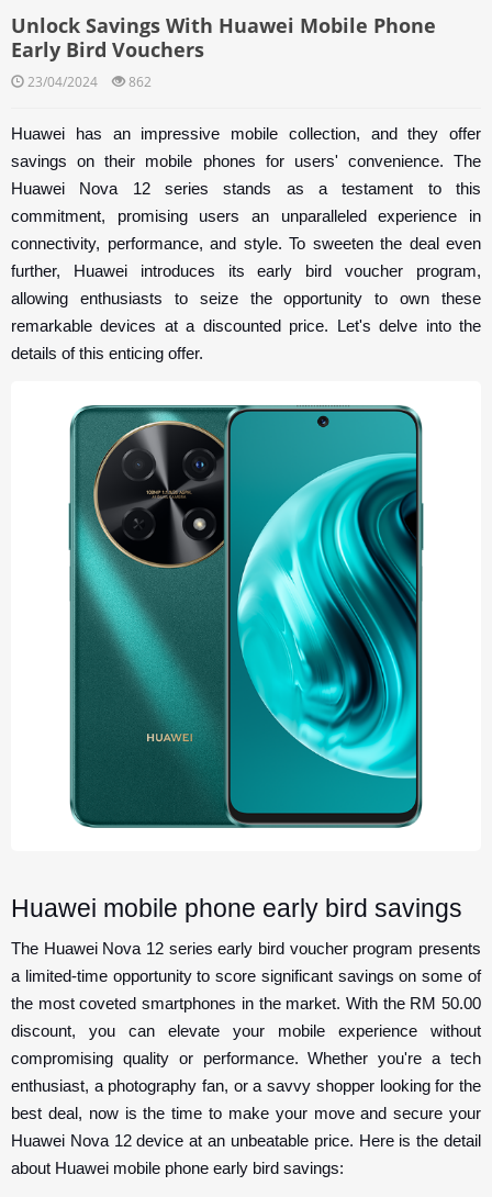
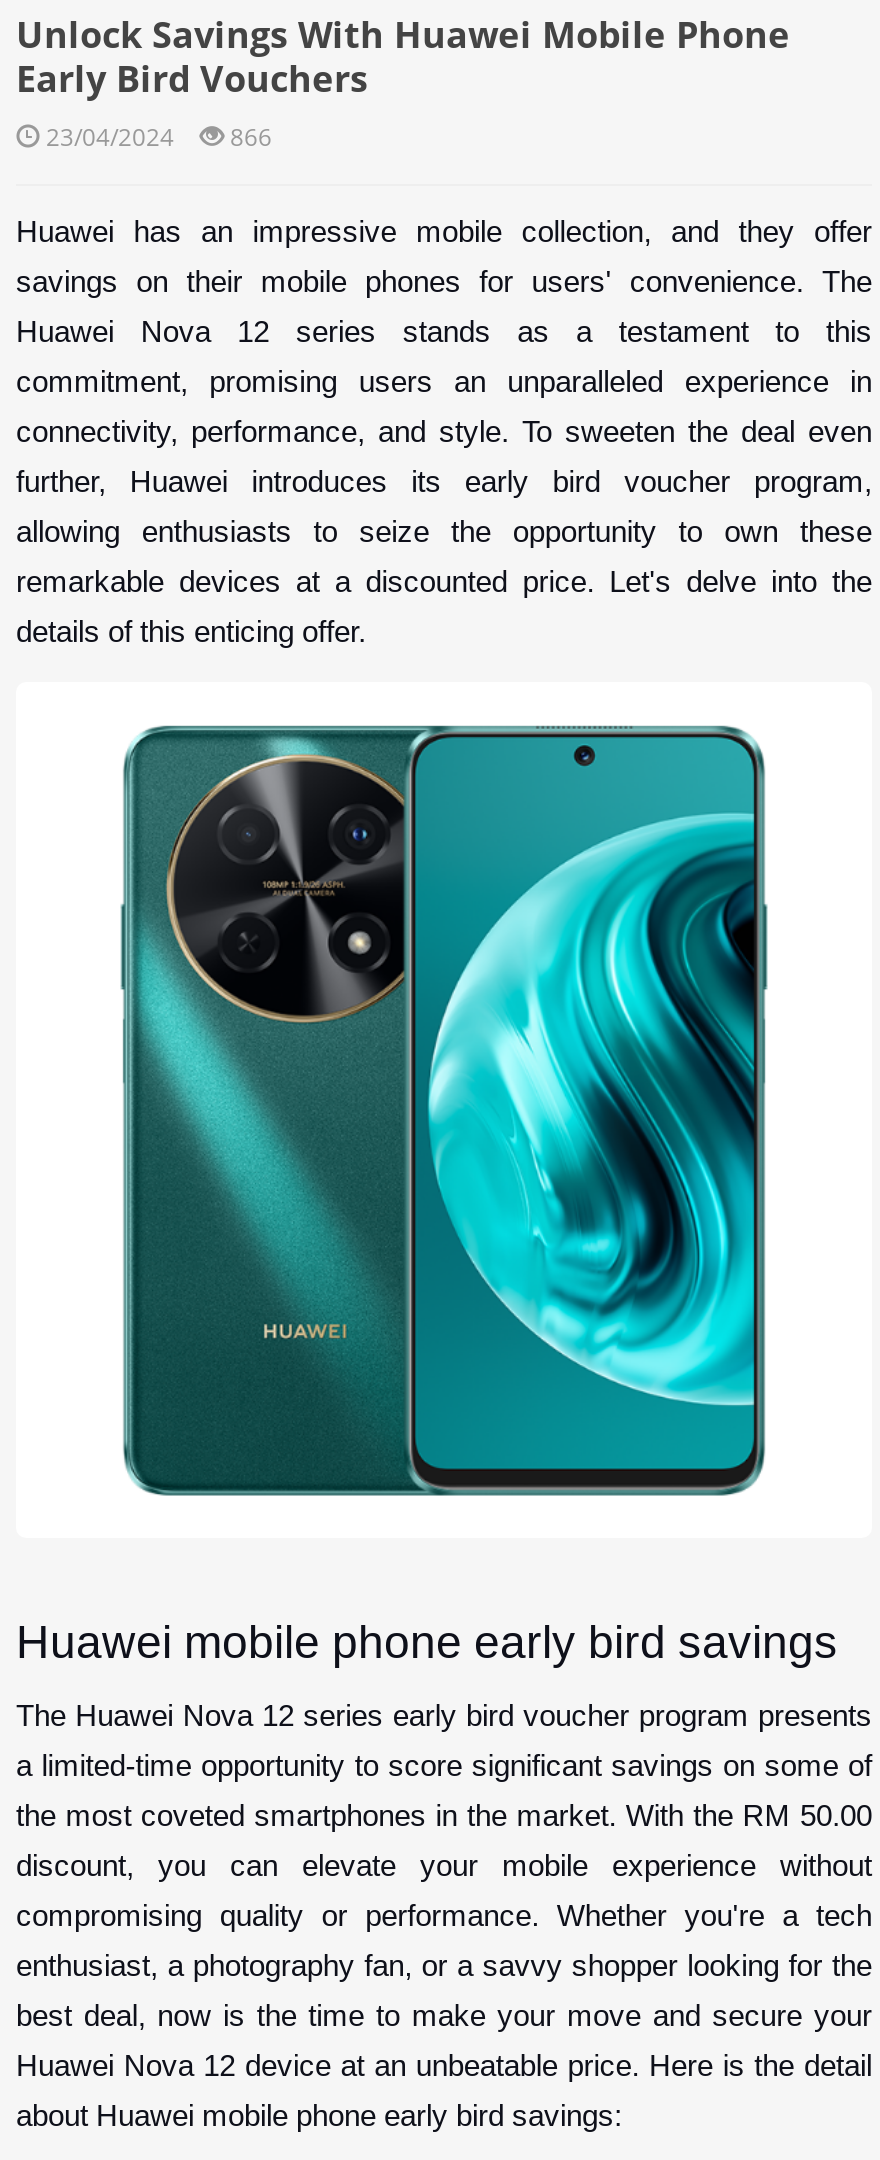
[24,72,152,91] 23/04/2024 862 -> [40,120,272,154] 23/04/2024 866

